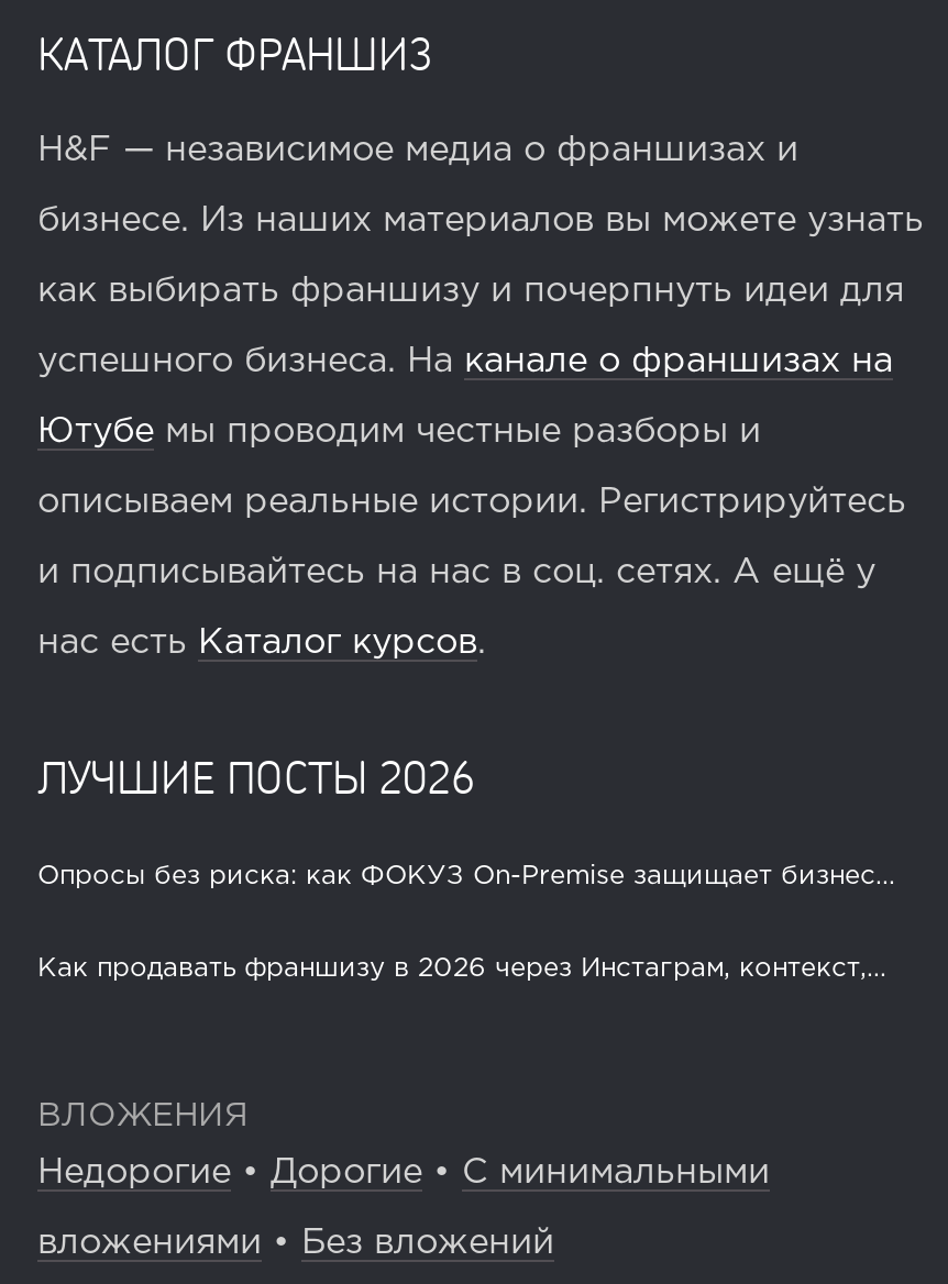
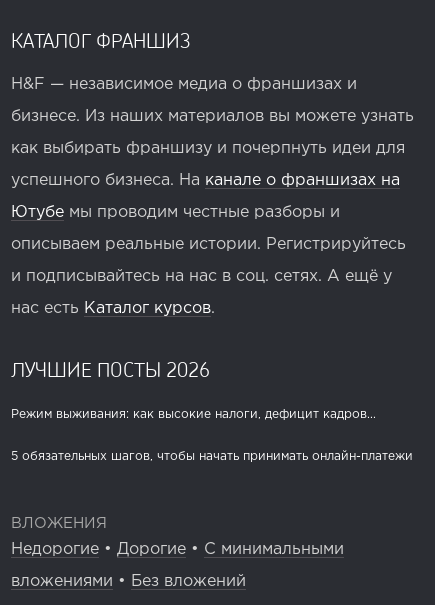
[37,864,895,888] Опросы без риска: как ФОКУЗ On-Premise защищает бизнес... -> [11,409,376,420] Режим выживания: как высокие налоги, дефицит кадров...
[37,956,886,981] Как продавать франшизу в 2026 через Инстаграм, контекст,... -> [11,451,413,462] 5 обязательных шагов, чтобы начать принимать онлайн-платежи

